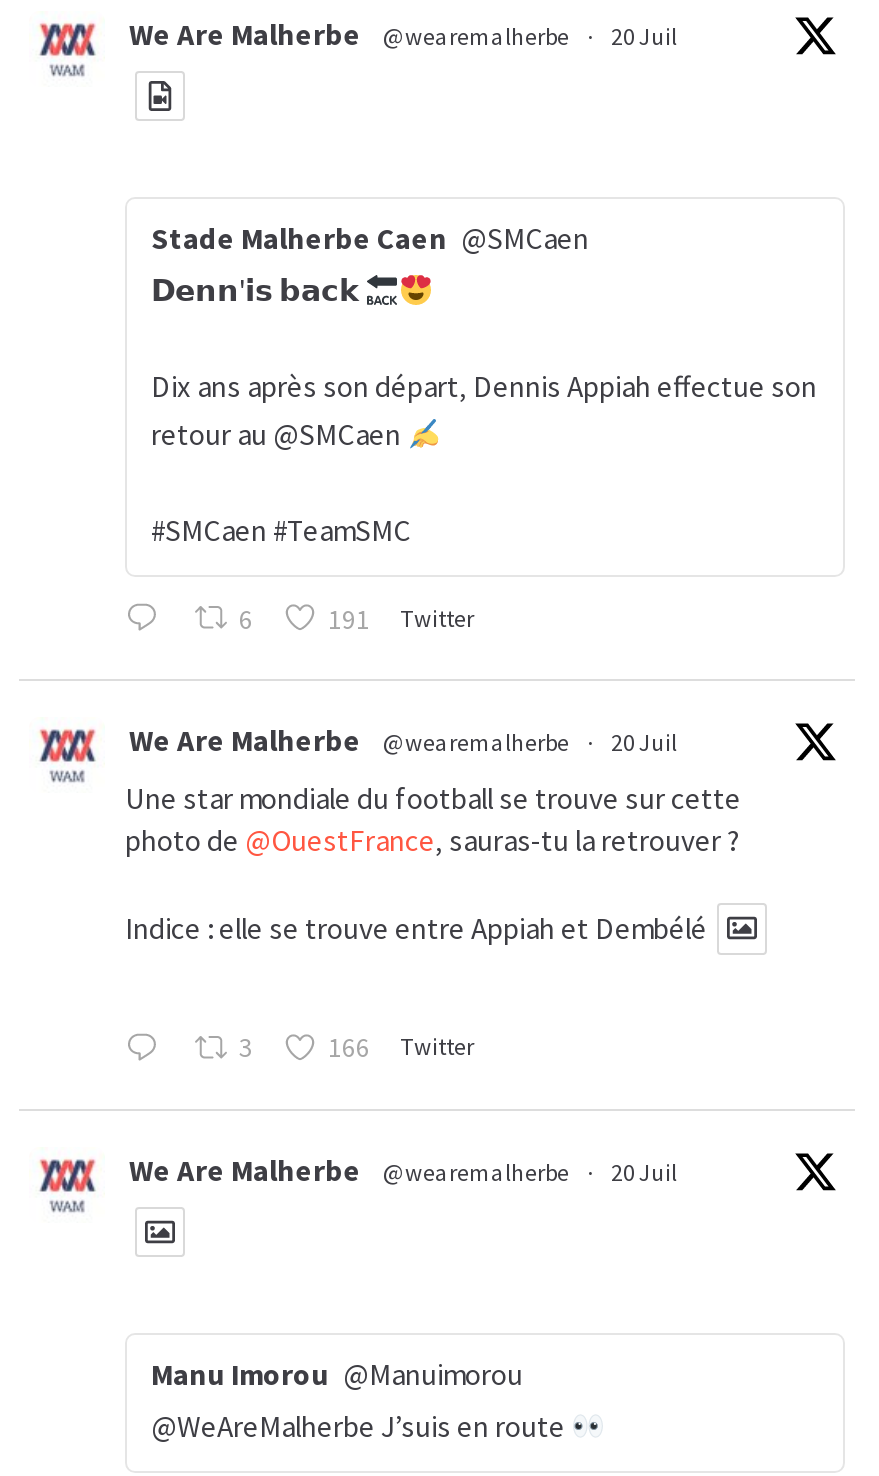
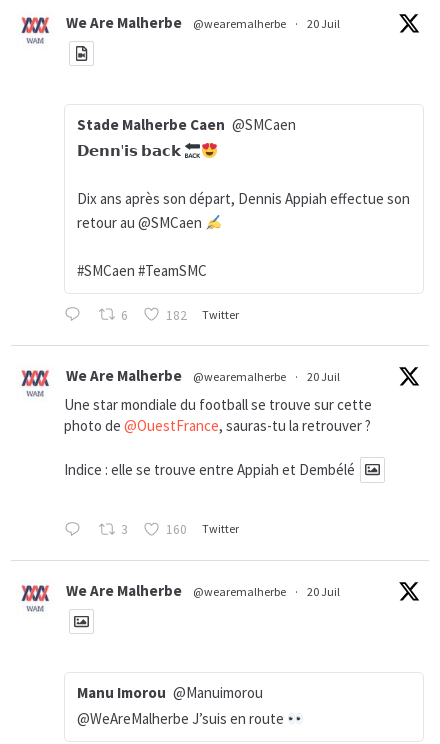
[328,603,474,637] 191 Twitter -> [165,307,238,324] 182 Twitter
[328,1031,474,1065] 166 Twitter -> [165,521,238,538] 160 Twitter

